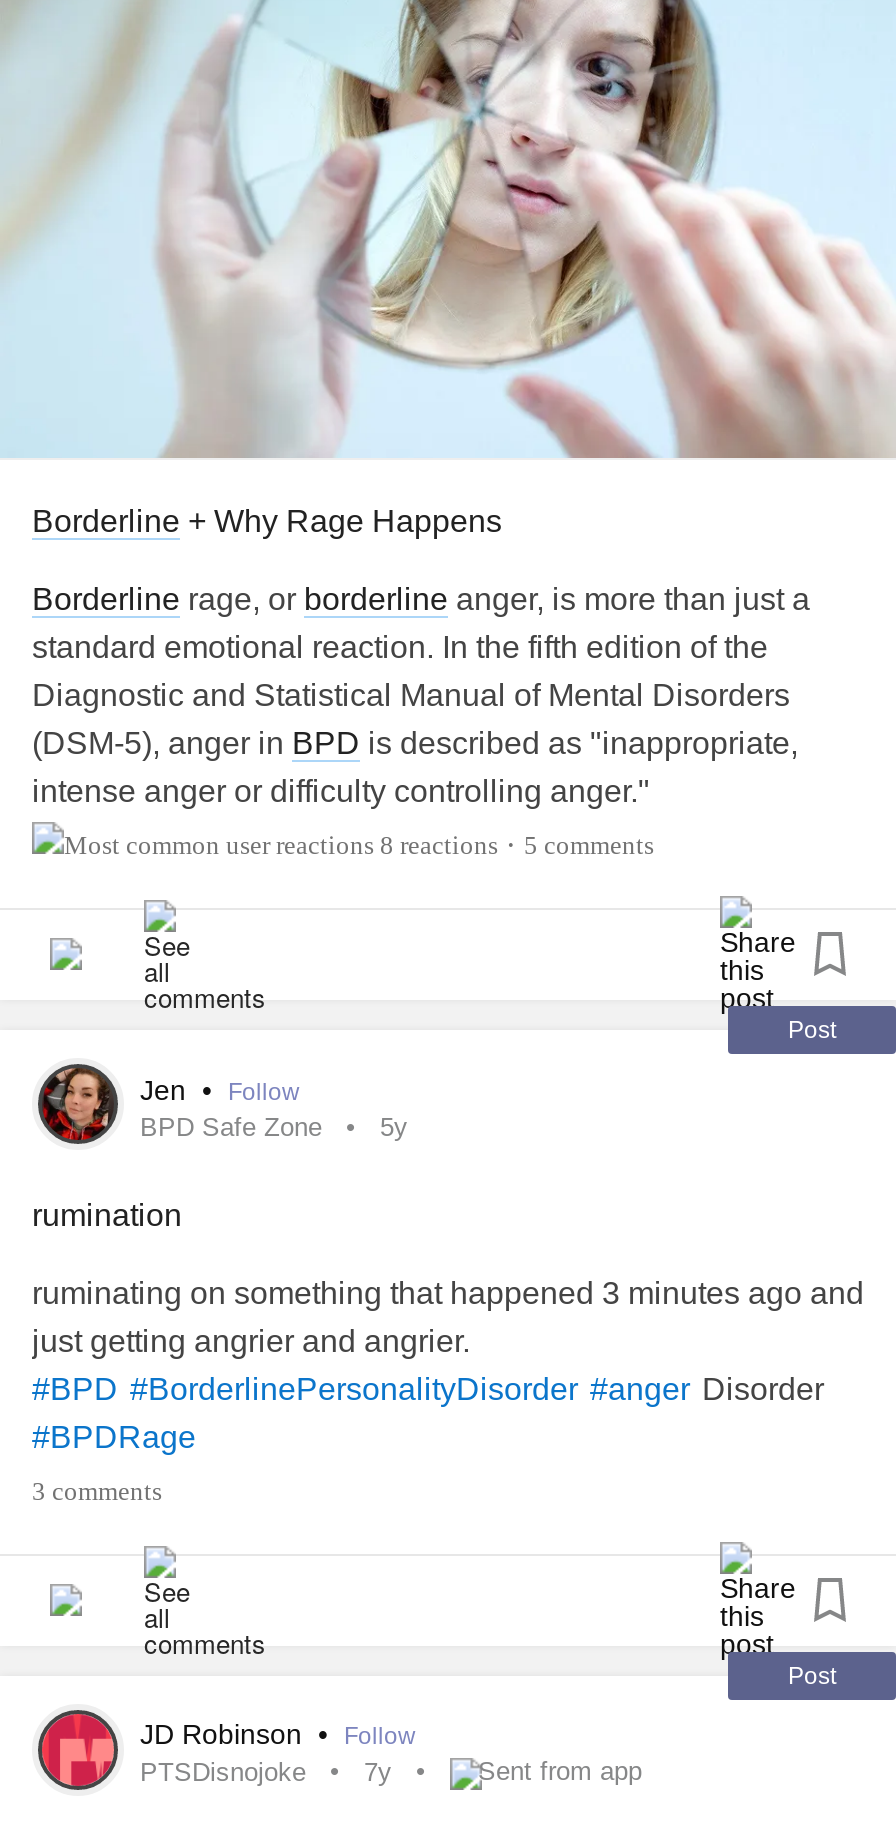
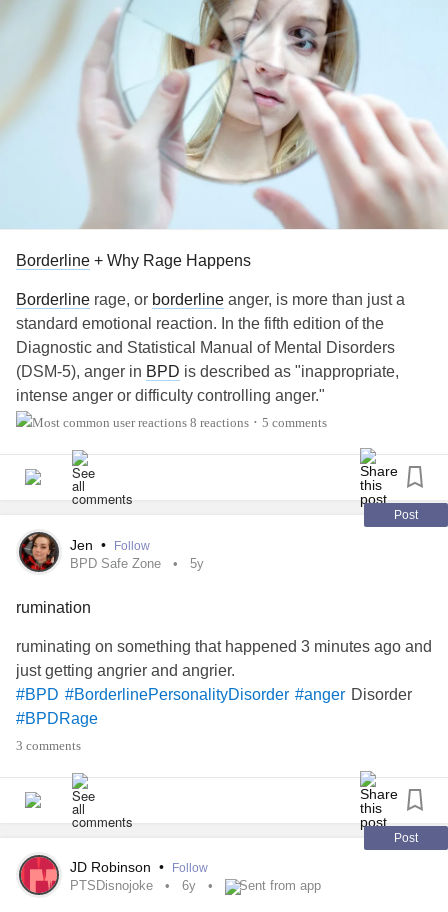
[140,1757,392,1787] PTSDisnojoke 7y -> [70,878,196,893] PTSDisnojoke 6y

